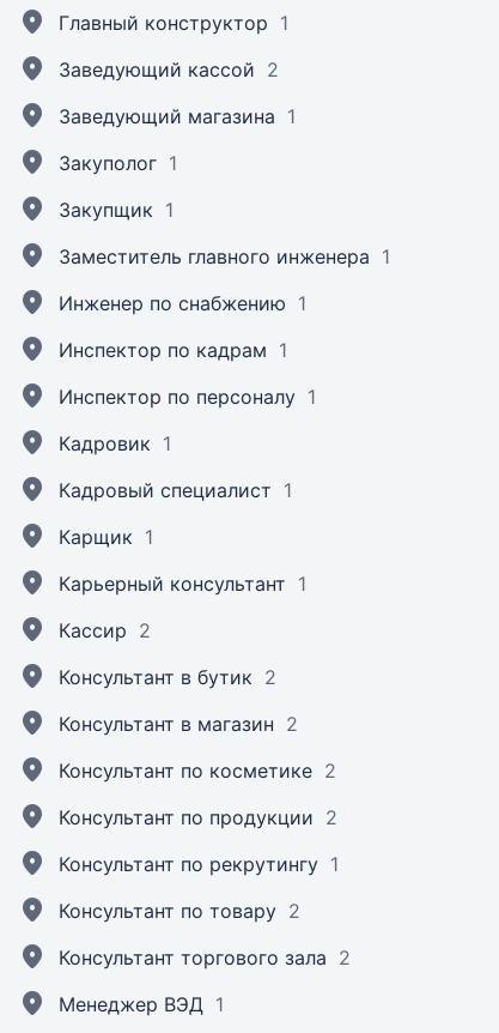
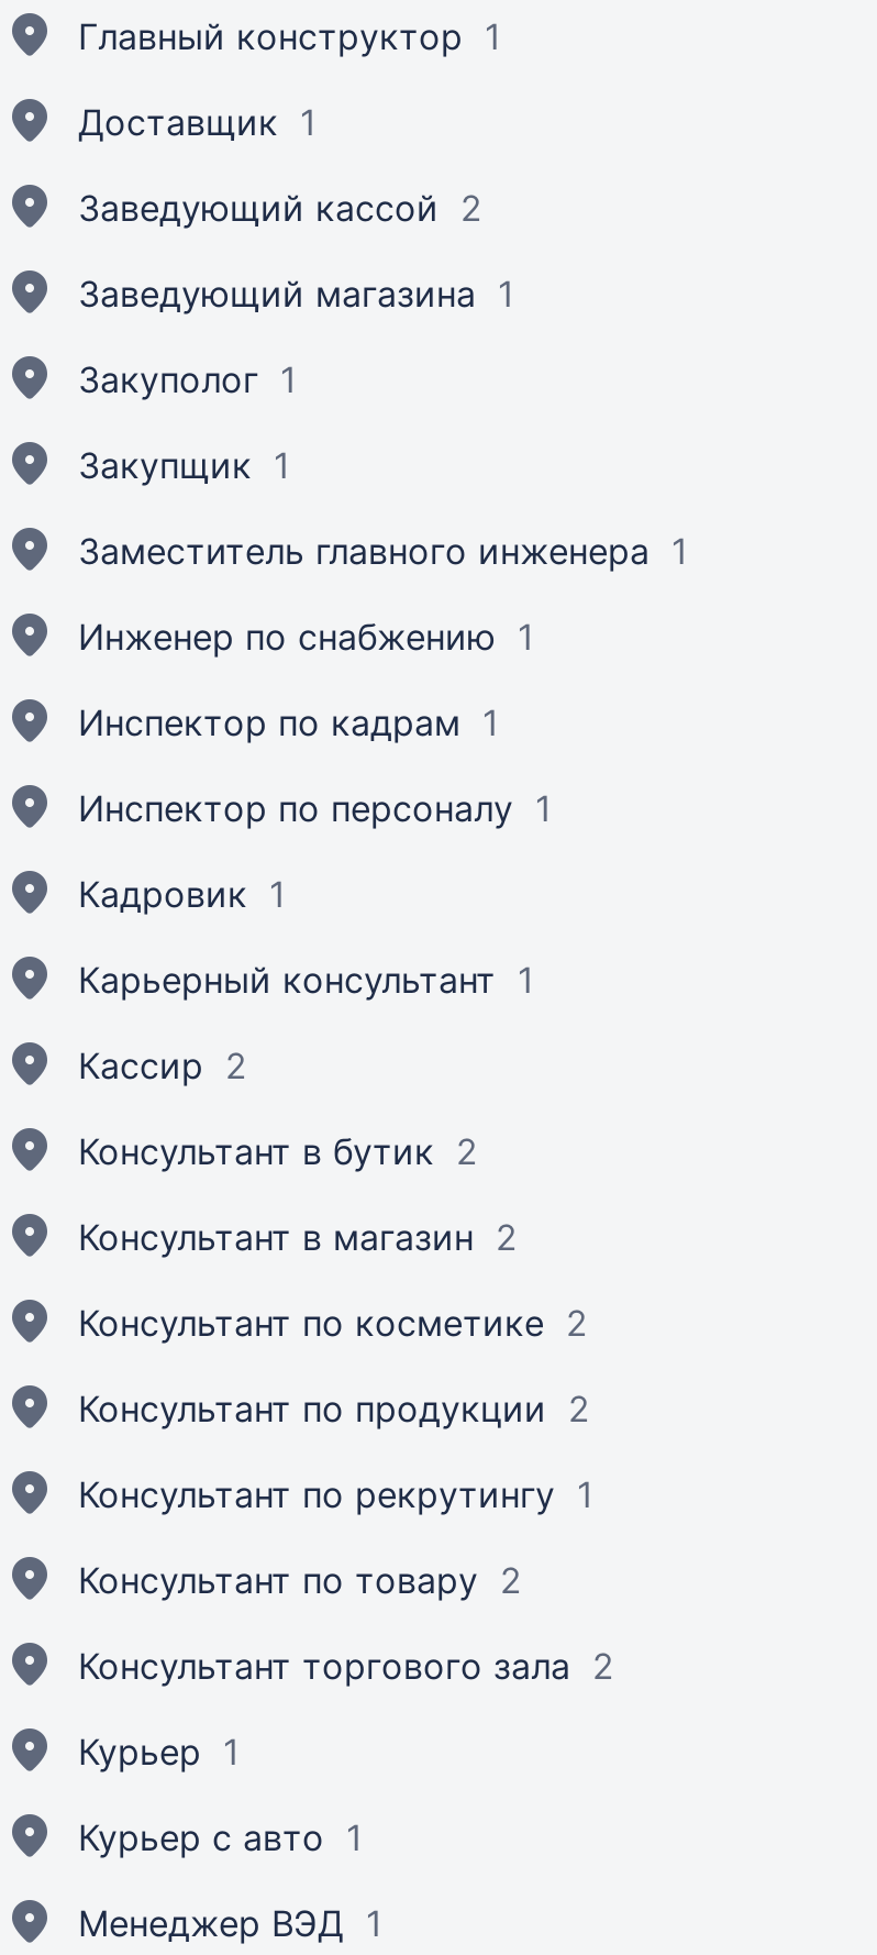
none -> [78,100,315,144] Доставщик 1
[59,478,292,549] Кадровый специалист 1 | Карщик 1 -> none
moved [59,572,351,969] -> [78,958,614,1688]: Карьерный консультант 1 | Кассир 2 | Консультант в бутик 2 | ... | Консультант по товару 2 | Консультант торгового зала 2
none -> [78,1730,362,1859] Курьер 1 | Курьер с авто 1

